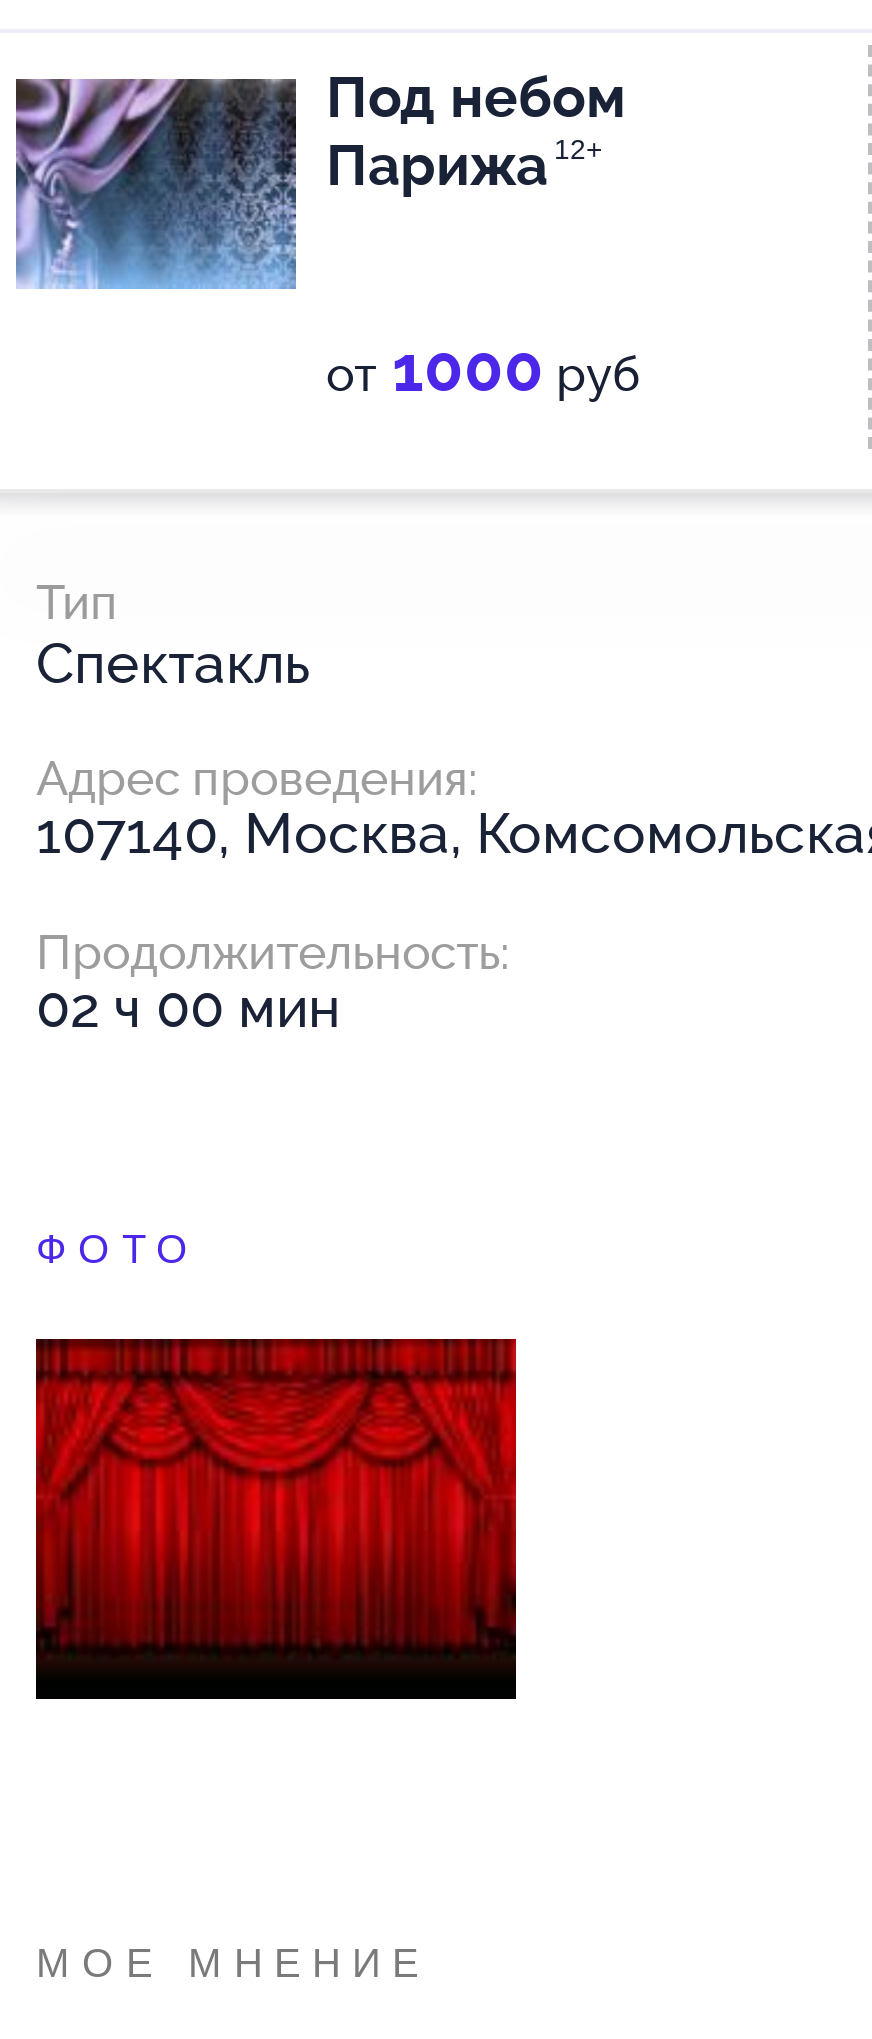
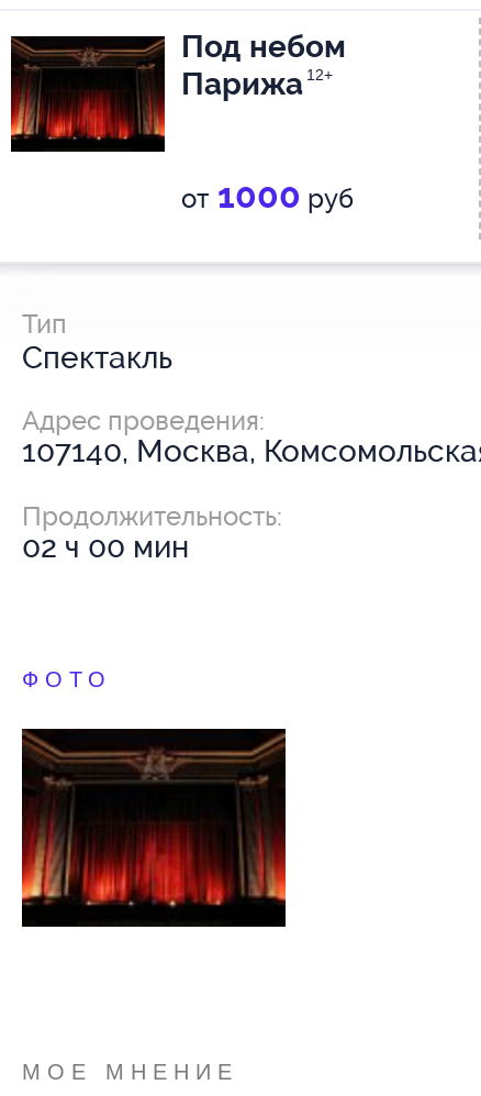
[14,77,298,289] [image] -> [10,35,166,153] [image]
[34,1337,518,1663] [image] -> [21,728,287,907] [image]

